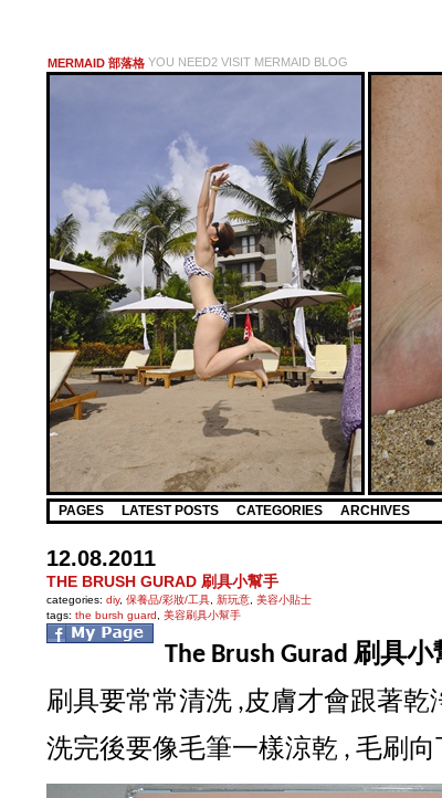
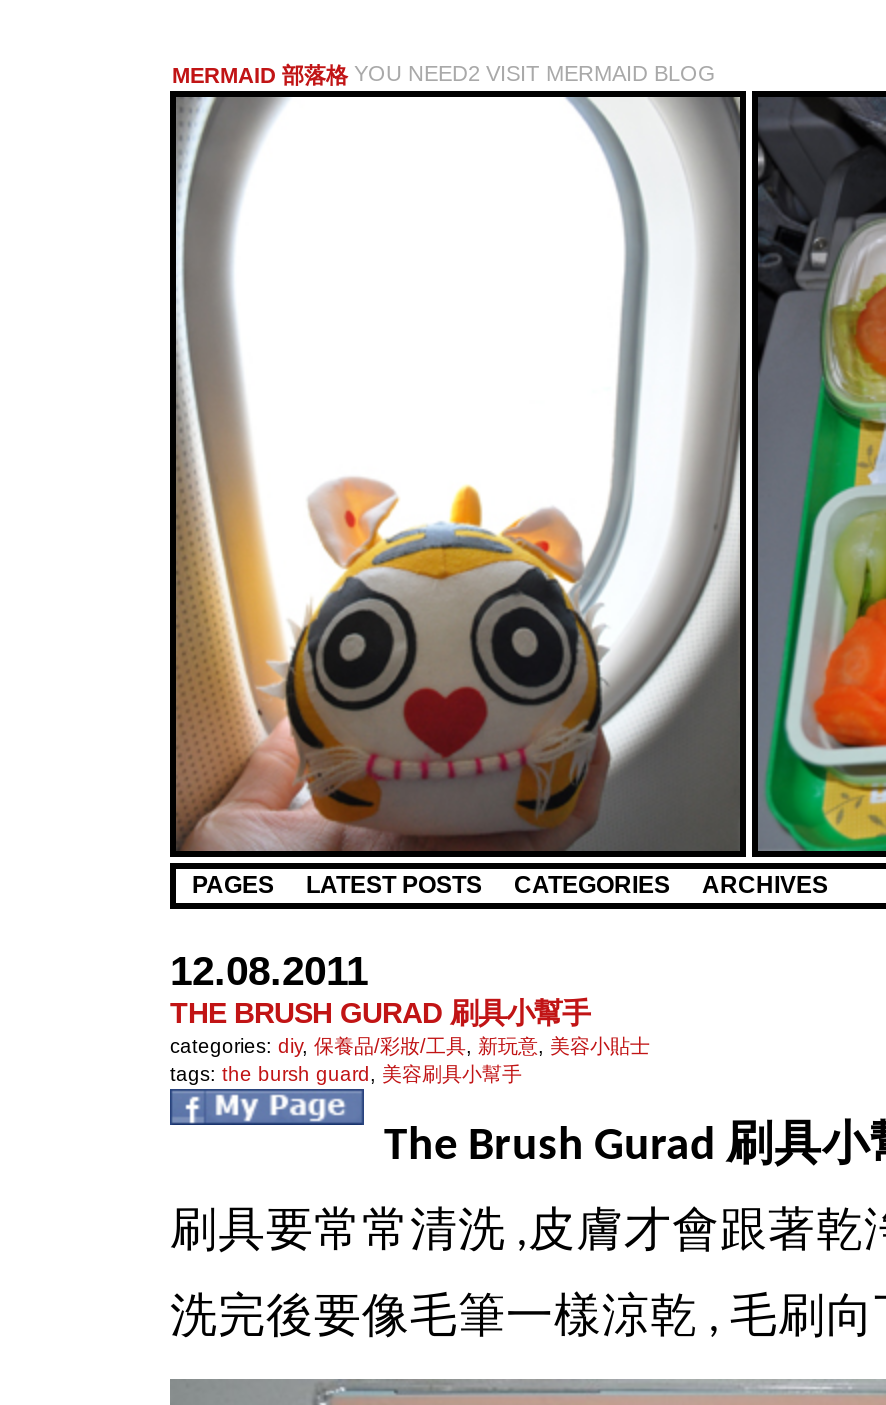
[49,75,361,492] [image] -> [174,95,742,851] [image]
[370,74,439,493] [image] -> [758,97,880,851] [image]

